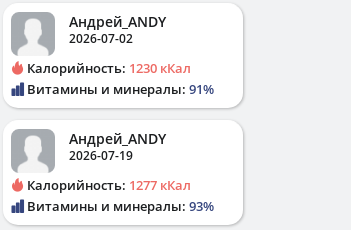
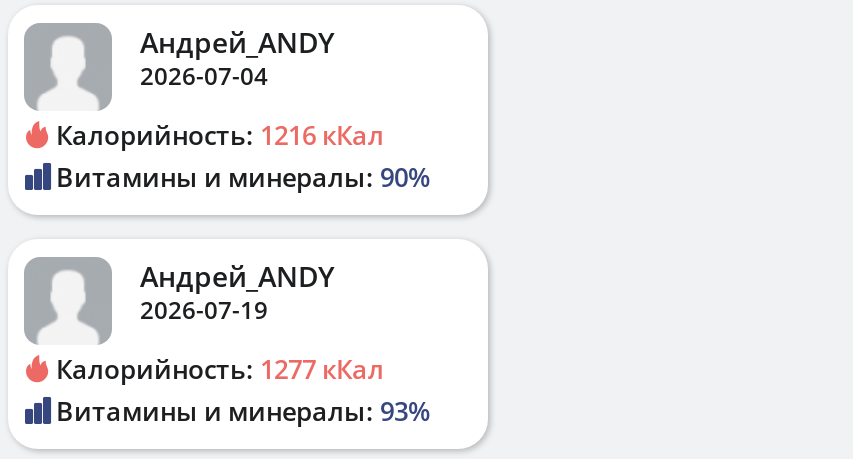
[69,30,133,47] 2026-07-02 -> [140,59,268,93] 2026-07-04
[24,59,191,77] Калорийность: 1230 кКал -> [50,117,384,153] Калорийность: 1216 кКал
[24,80,214,98] Витамины и минералы: 91% -> [50,159,430,195] Витамины и минералы: 90%

